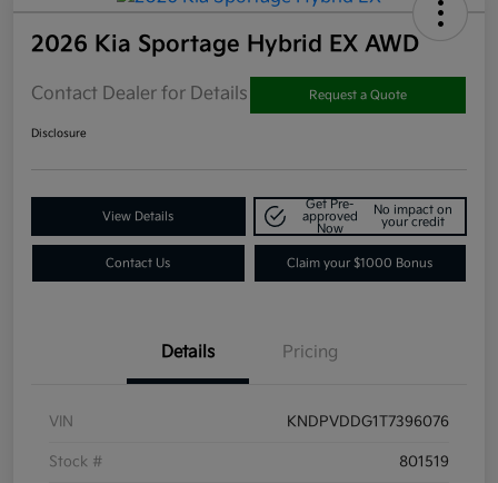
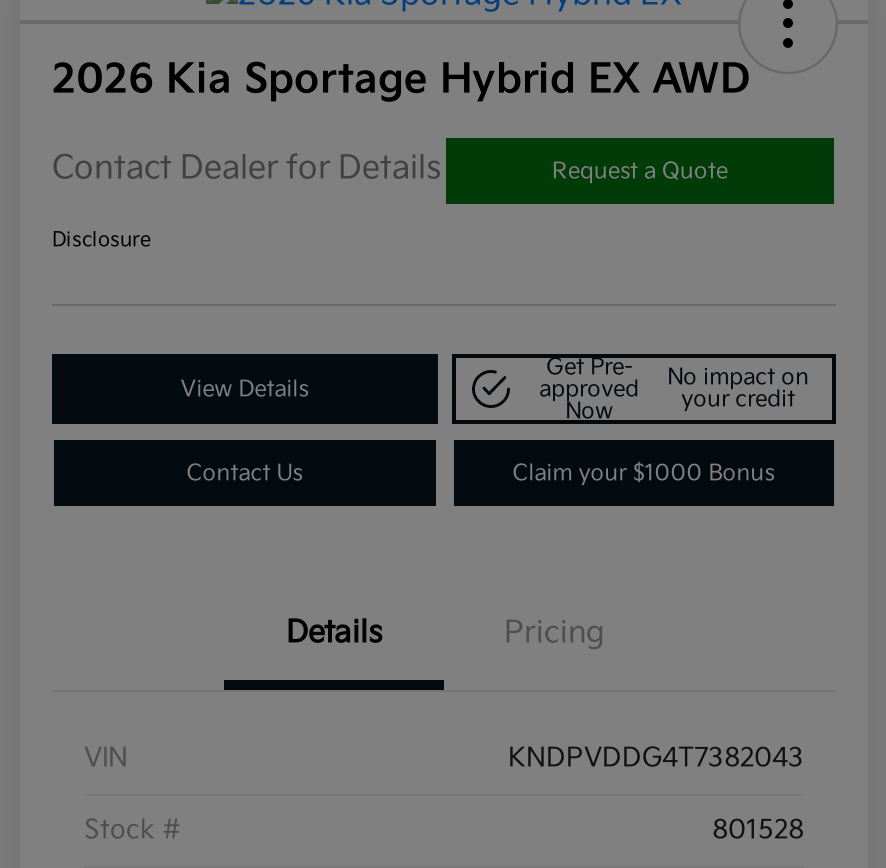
[287,413,449,430] KNDPVDDG1T7396076 -> [508,742,804,774] KNDPVDDG4T7382043
[399,453,449,471] 801519 -> [712,814,804,846] 801528

